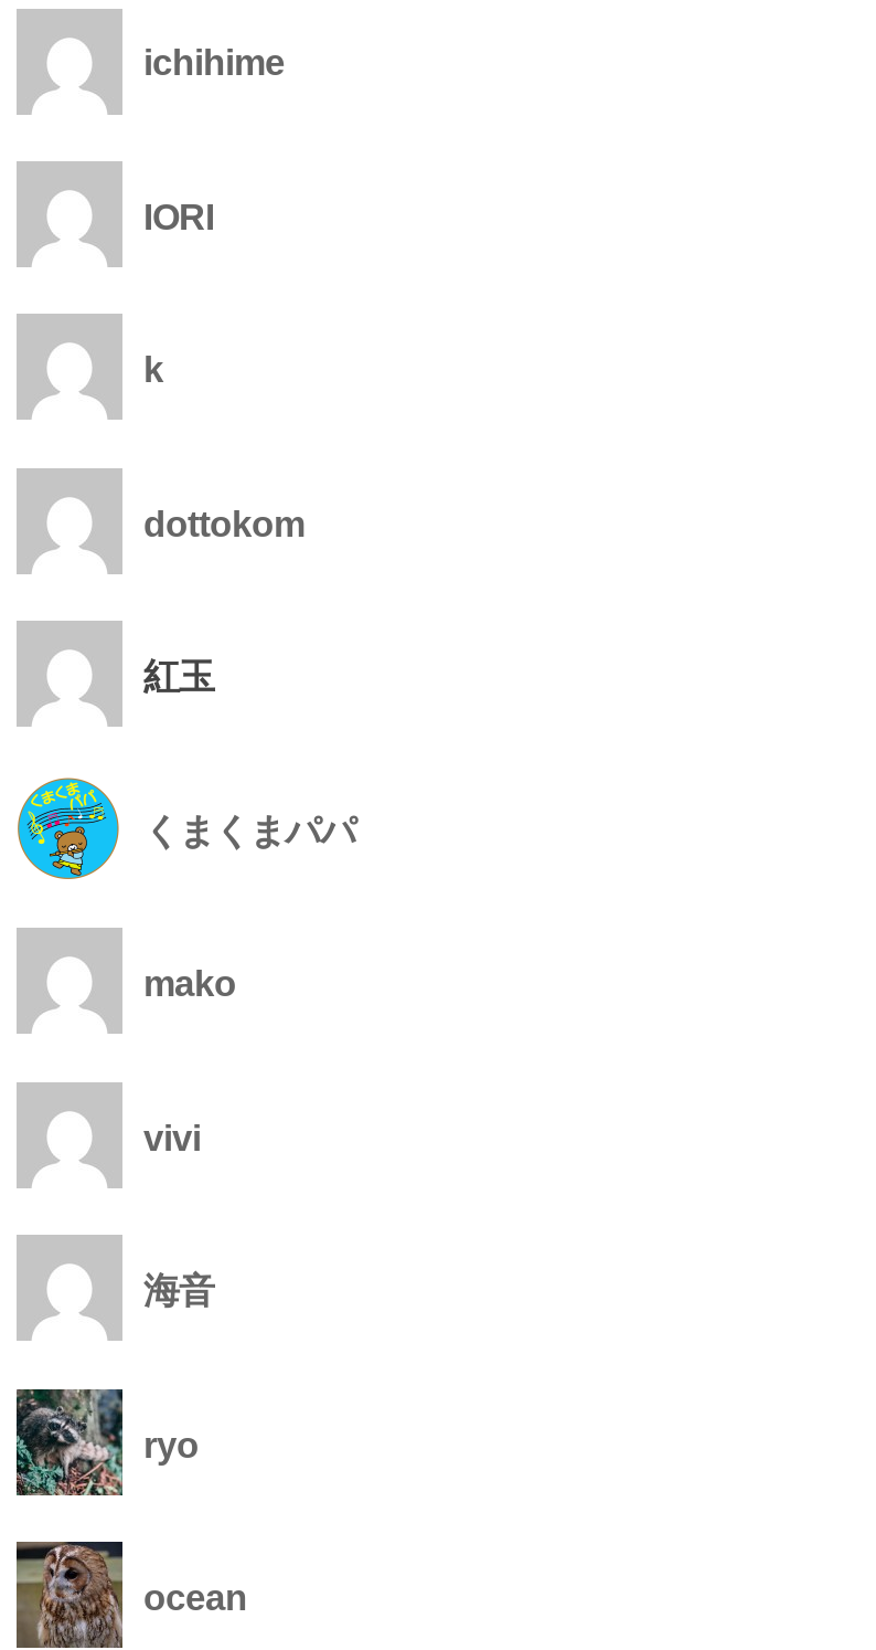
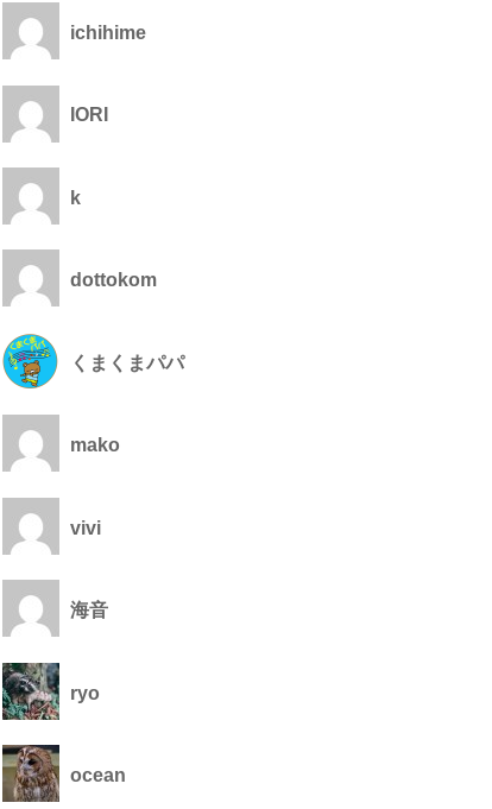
[143,657,214,696] 紅玉 -> none

